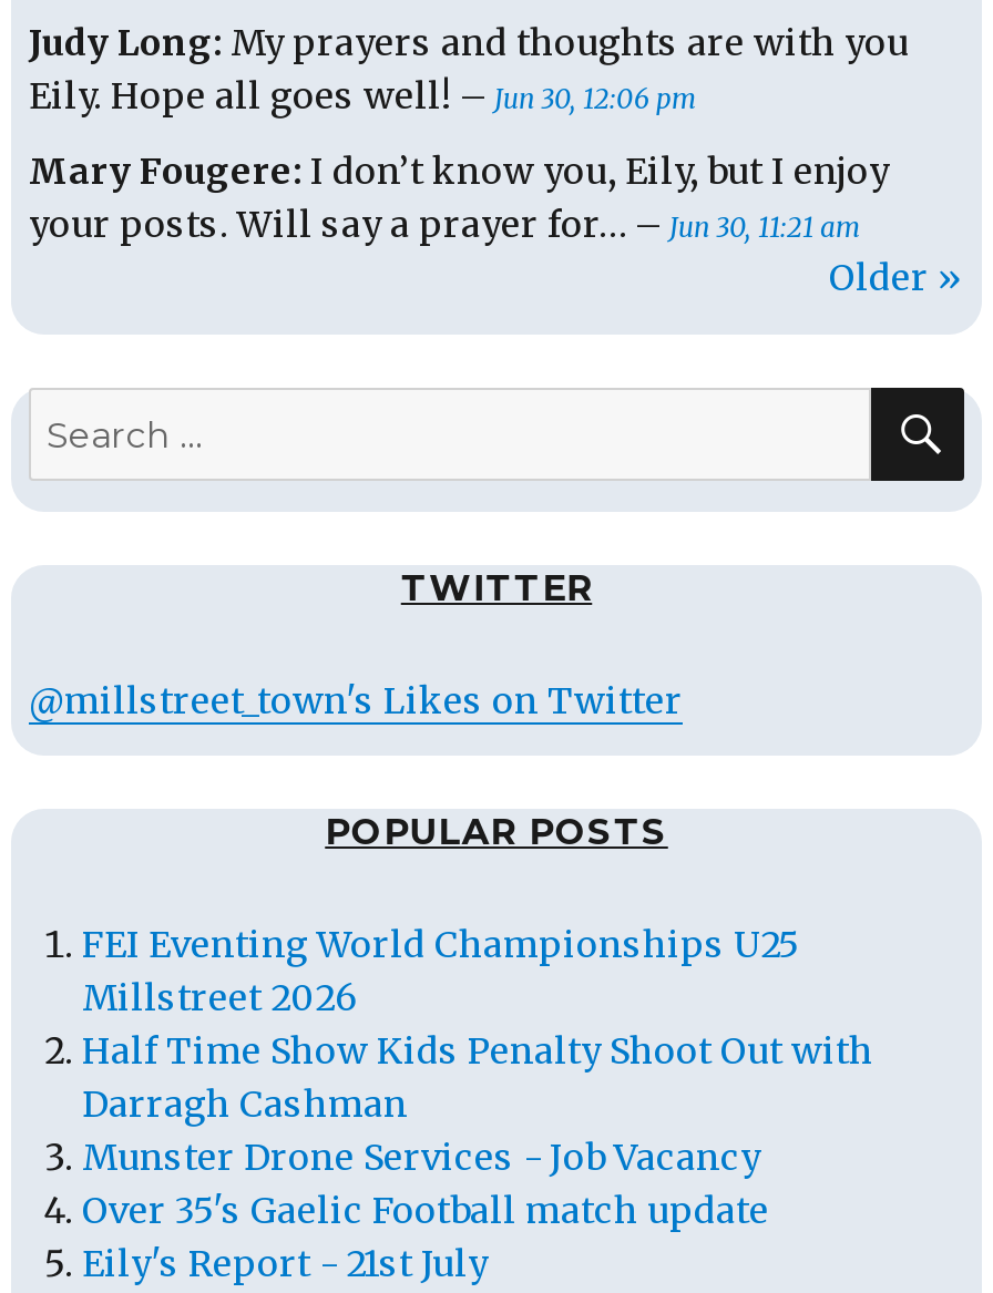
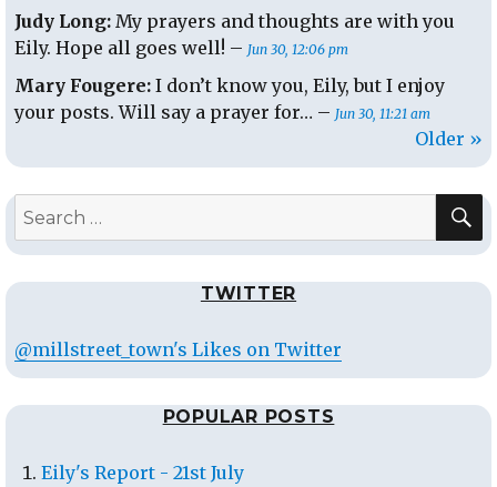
[82,922,873,1233] FEI Eventing World Championships U25 | Millstreet 2026 | Half Time Show Kids Penalty Shoot Out with | Darragh Cashman | Munster Drone Services - Job Vacancy | Over 35's Gaelic Football match update -> none

